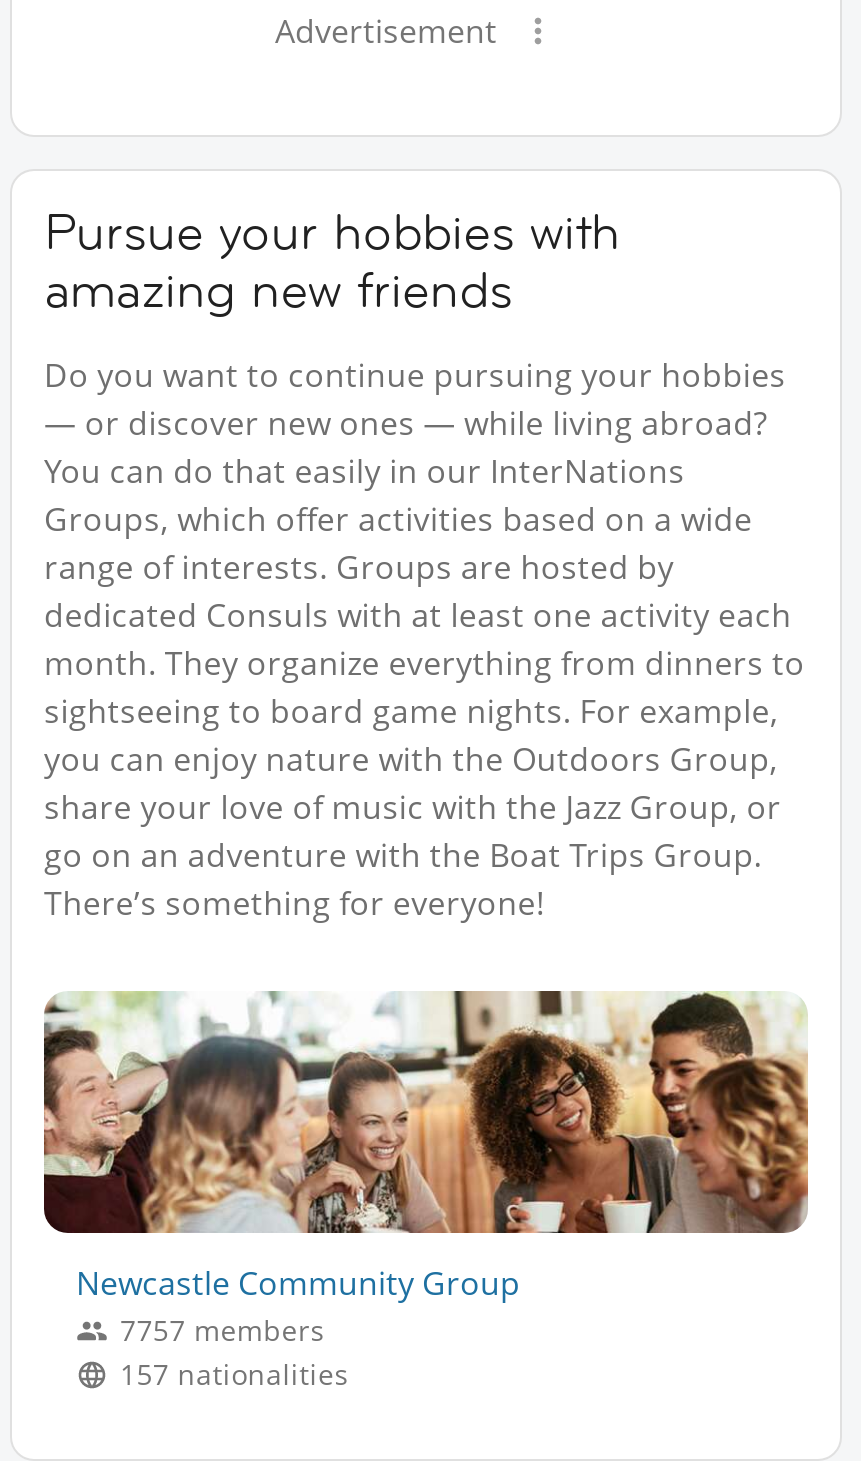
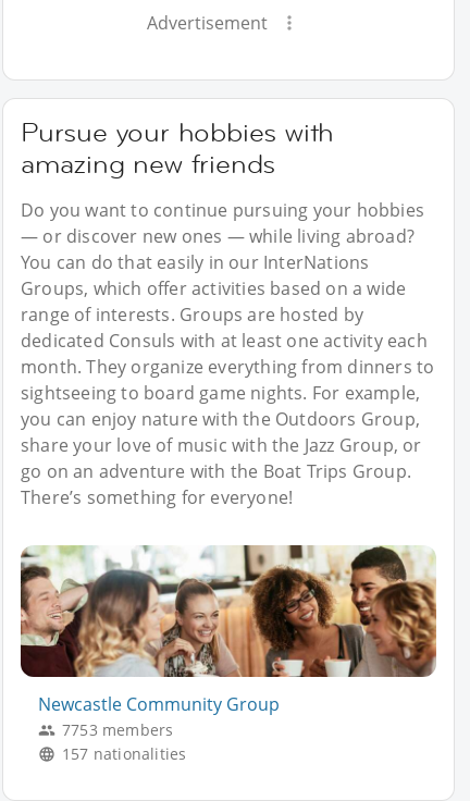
[120,1312,325,1350] 7757 members -> [62,720,173,741] 7753 members

